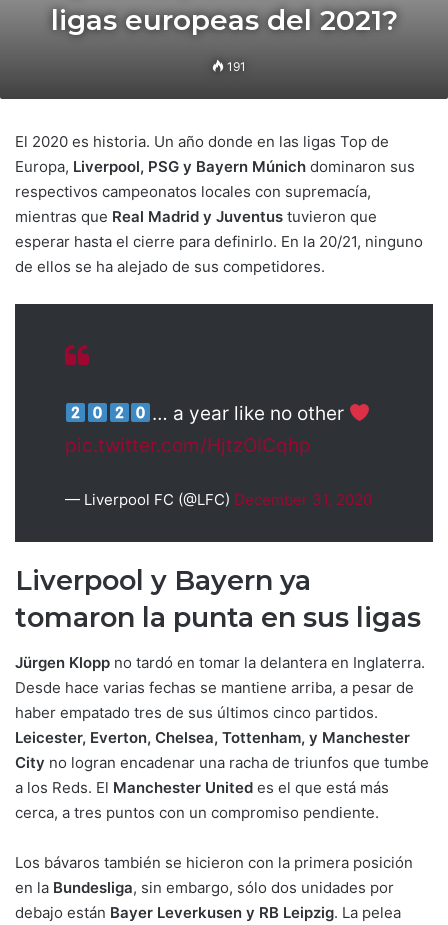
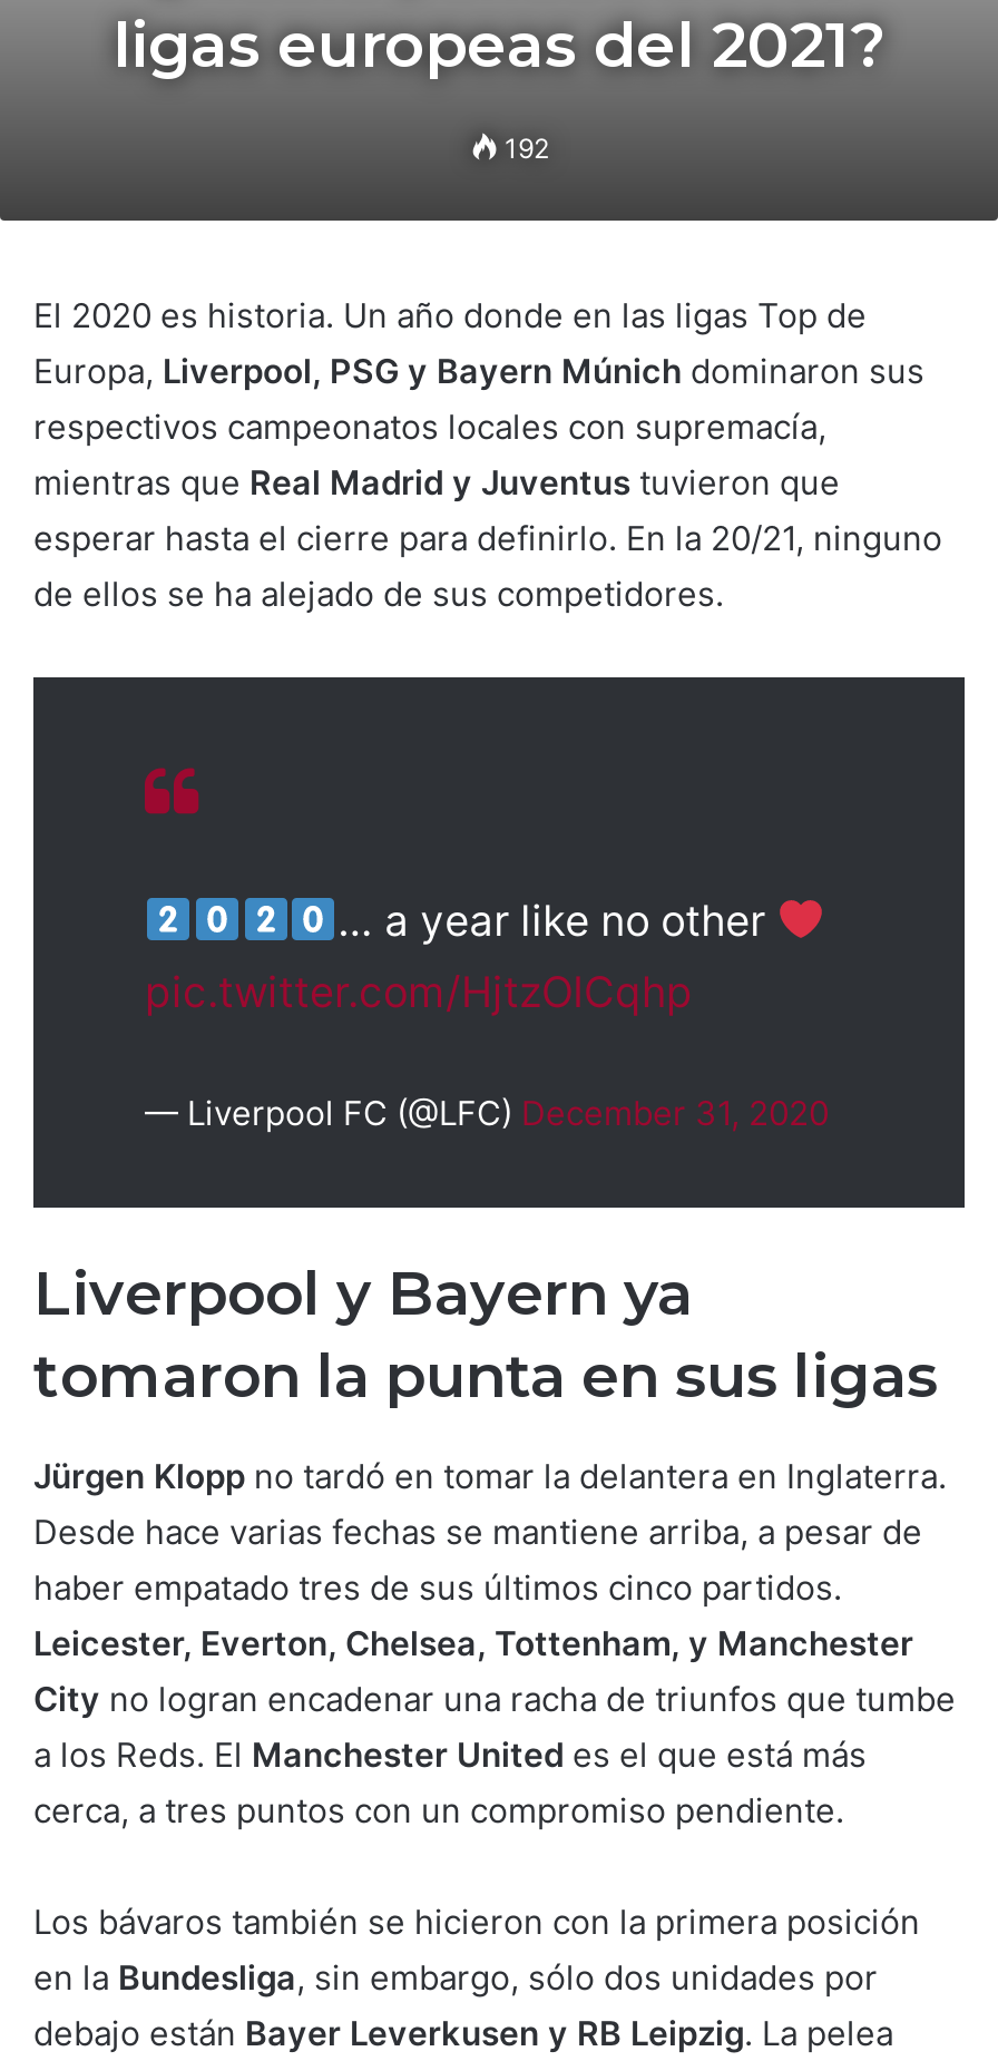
[224,59,246,74] 191 -> [498,131,549,165] 192

